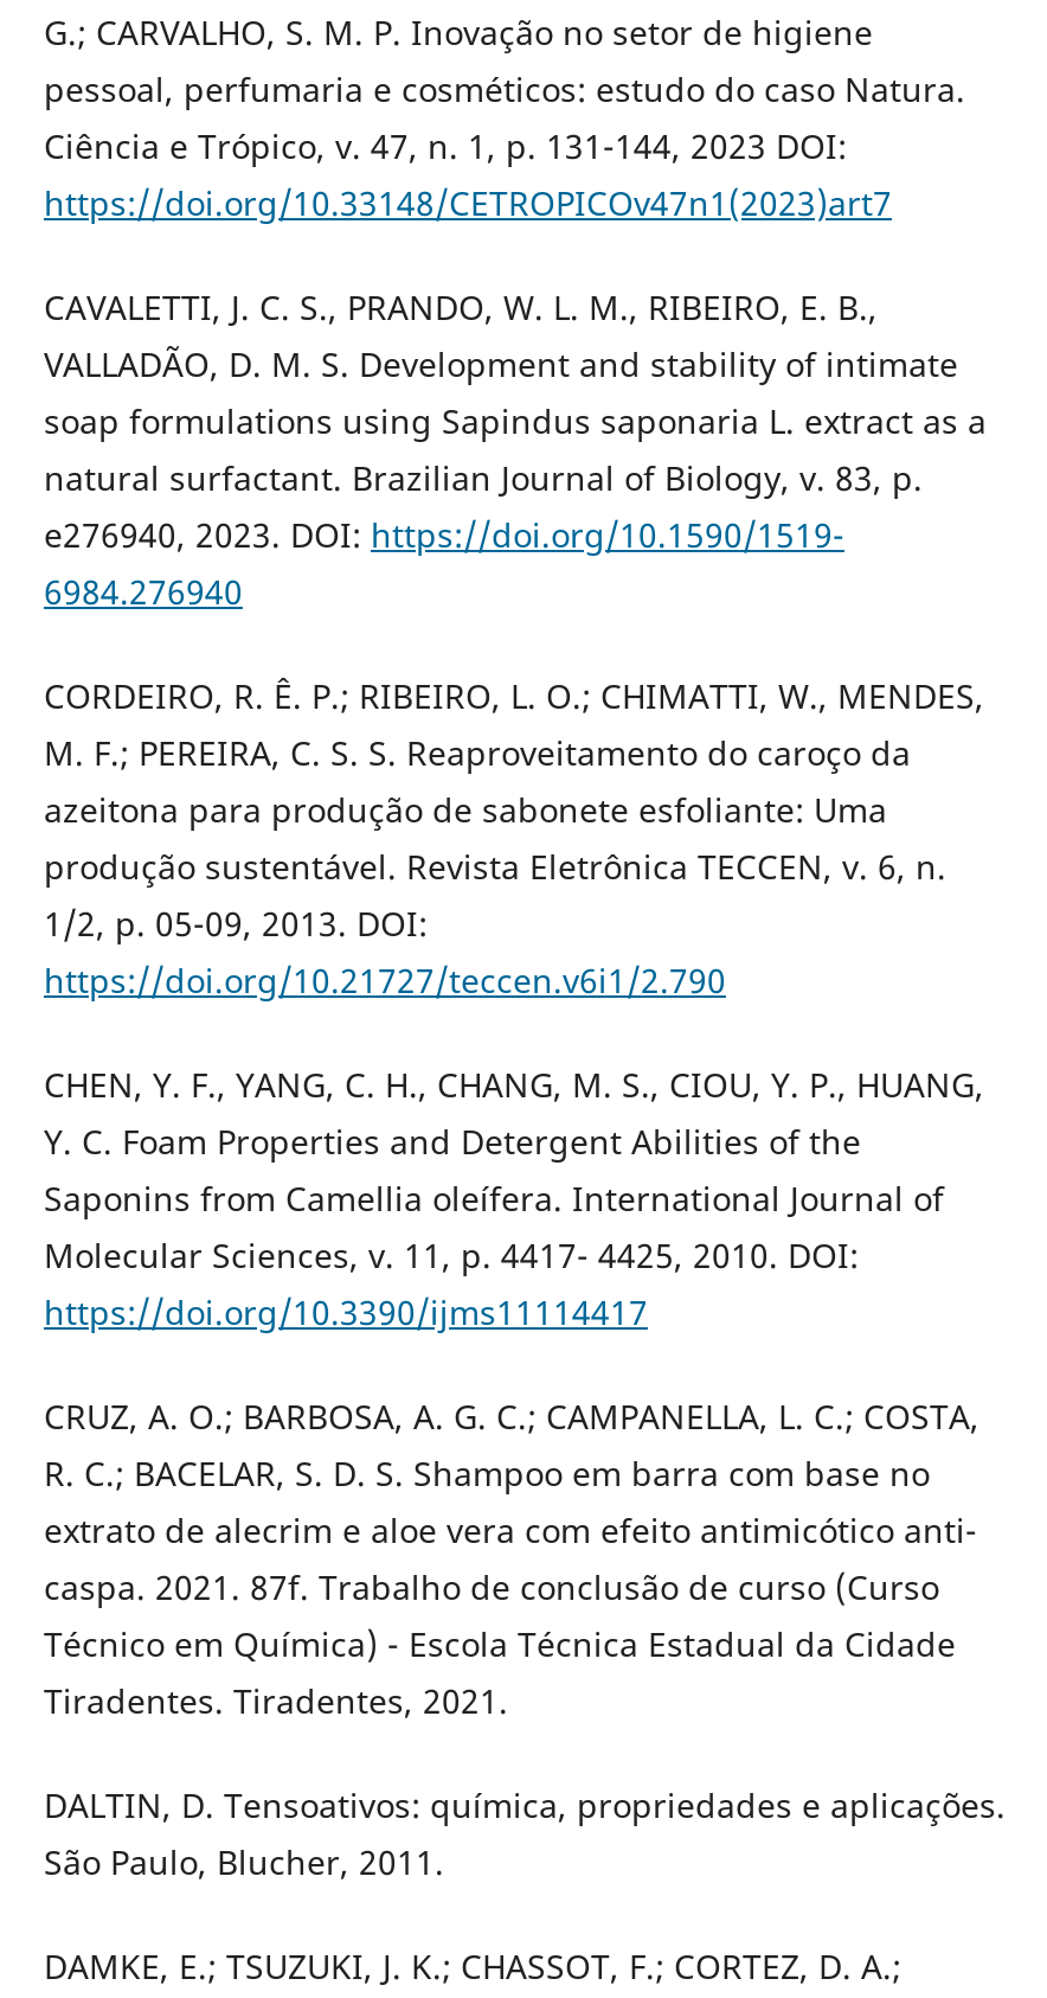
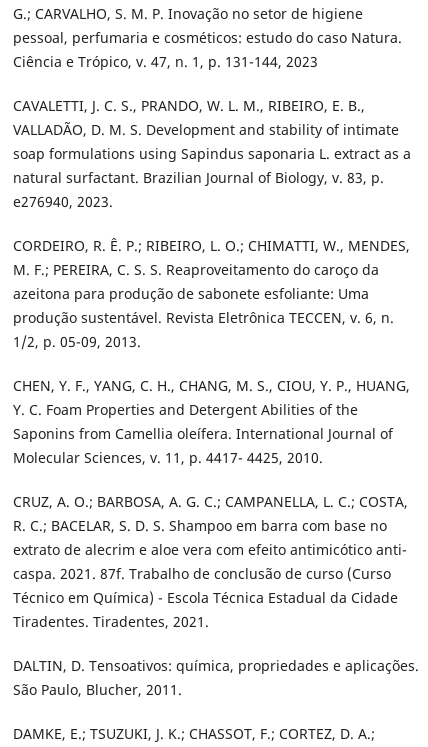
[44,124,892,226] Ciência e Trópico, v. 47, n. 1, p. 131-144, 2023 DOI: | https://doi.org/10.33148/CETROPICOv47n1(2023)art7 -> [13,52,318,71] Ciência e Trópico, v. 47, n. 1, p. 131-144, 2023
[44,513,844,615] e276940, 2023. DOI: https://doi.org/10.1590/1519- | 6984.276940 -> [13,192,113,211] e276940, 2023.
[44,902,726,1004] 1/2, p. 05-09, 2013. DOI: | https://doi.org/10.21727/teccen.v6i1/2.790 -> [13,332,141,351] 1/2, p. 05-09, 2013.
[44,1233,859,1335] Molecular Sciences, v. 11, p. 4417- 4425, 2010. DOI: | https://doi.org/10.3390/ijms11114417 -> [13,448,323,467] Molecular Sciences, v. 11, p. 4417- 4425, 2010.

